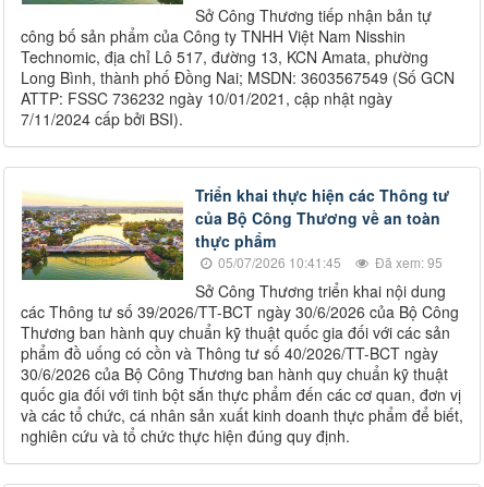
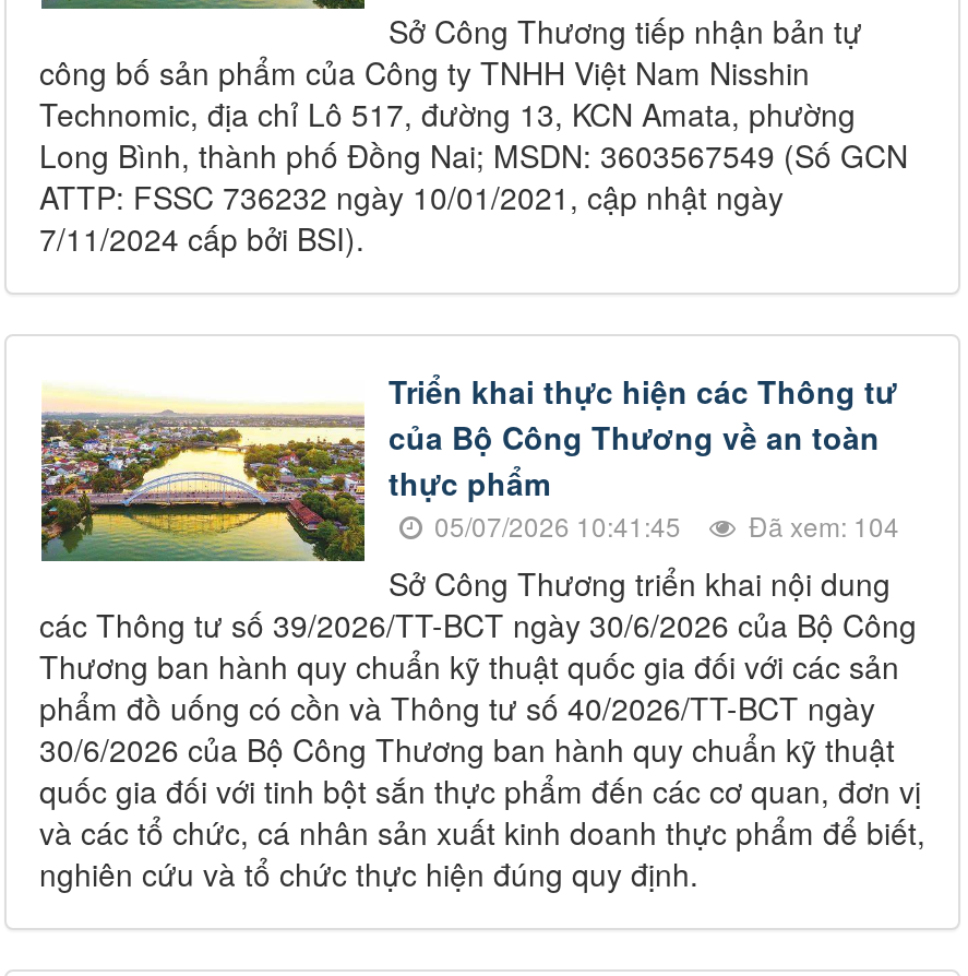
[215,252,443,271] 05/07/2026 10:41:45 Đã xem: 95 -> [428,506,899,543] 05/07/2026 10:41:45 Đã xem: 104

